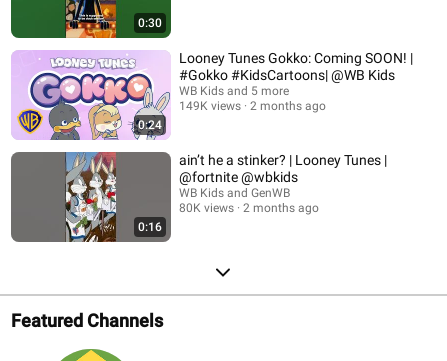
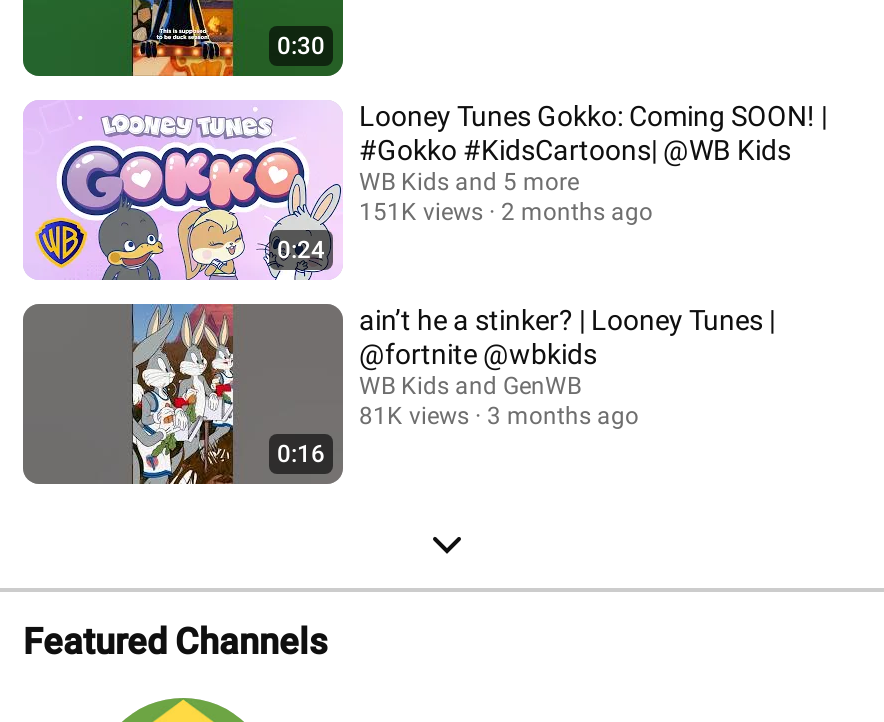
[179,99,326,113] 149K views 2 months ago -> [359,198,653,226] 151K views 2 months ago
[179,201,234,215] 80K views -> [359,402,469,430] 81K views
[243,201,319,215] 2 months ago -> [487,402,639,430] 3 months ago

